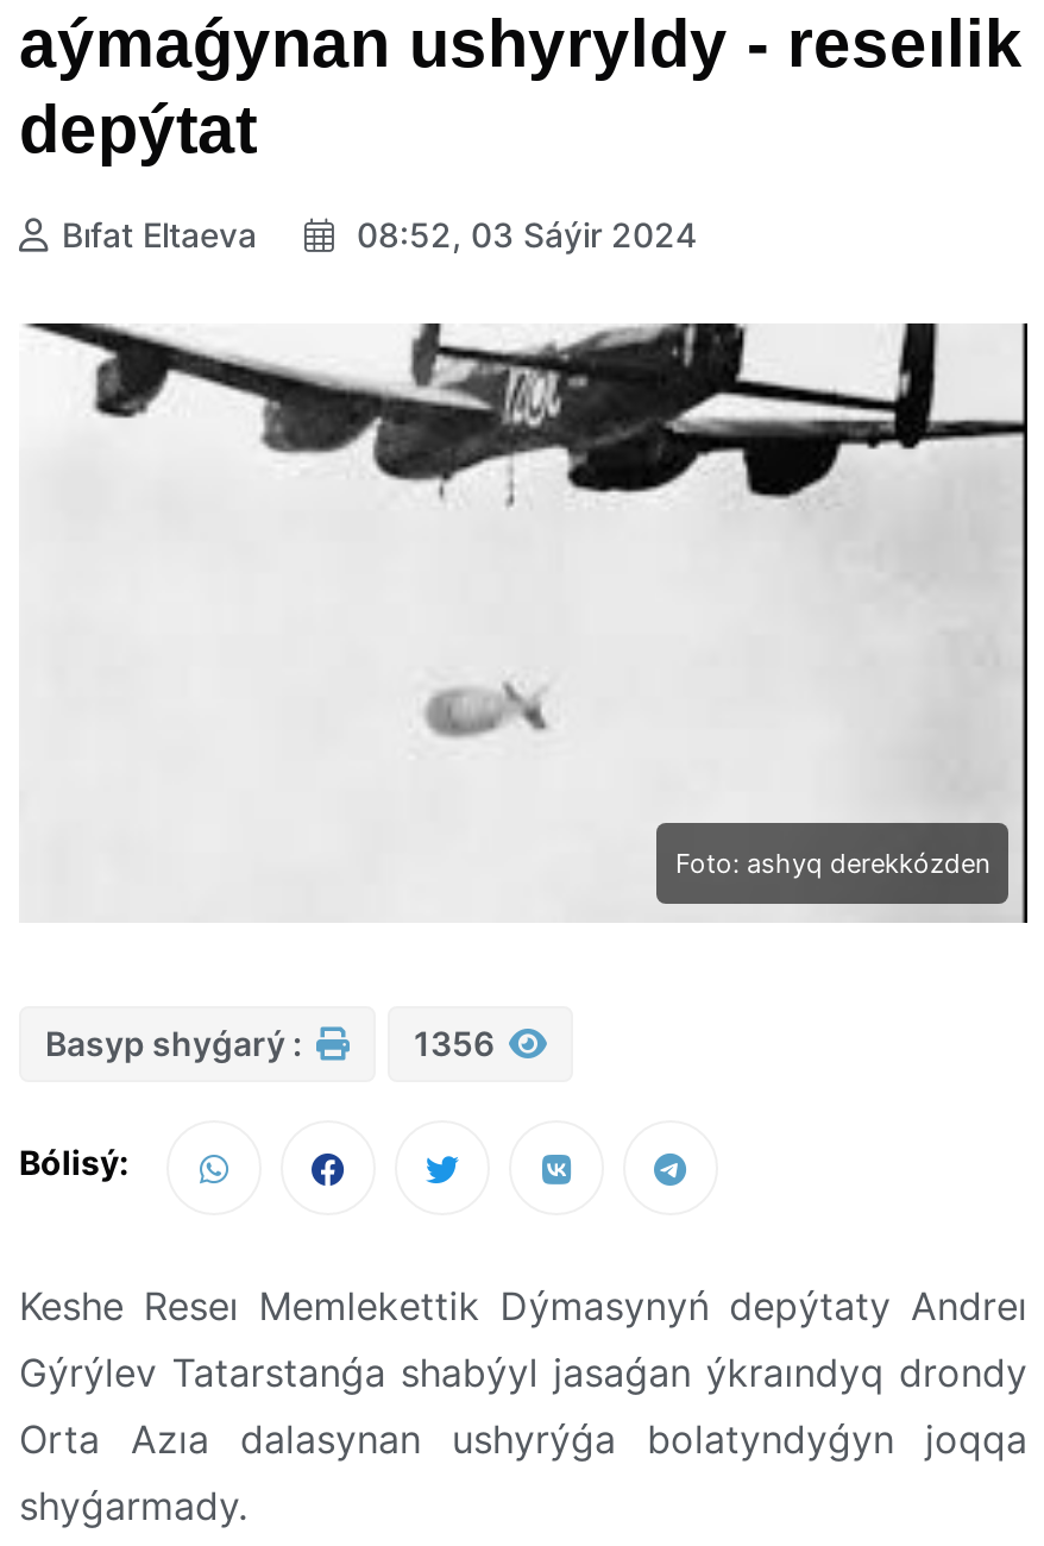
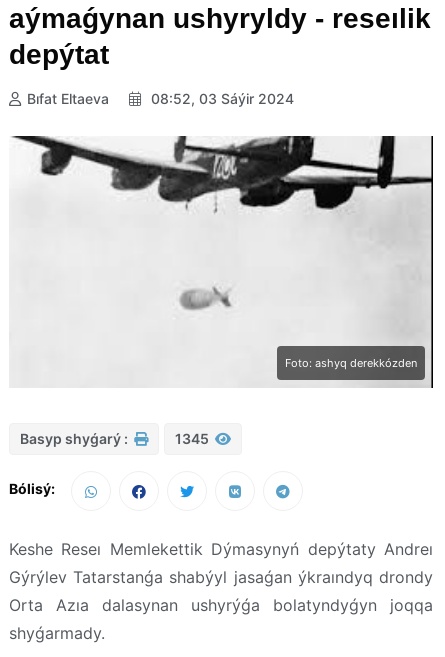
[414,1024,502,1064] 1356 -> [175,430,212,447] 1345

